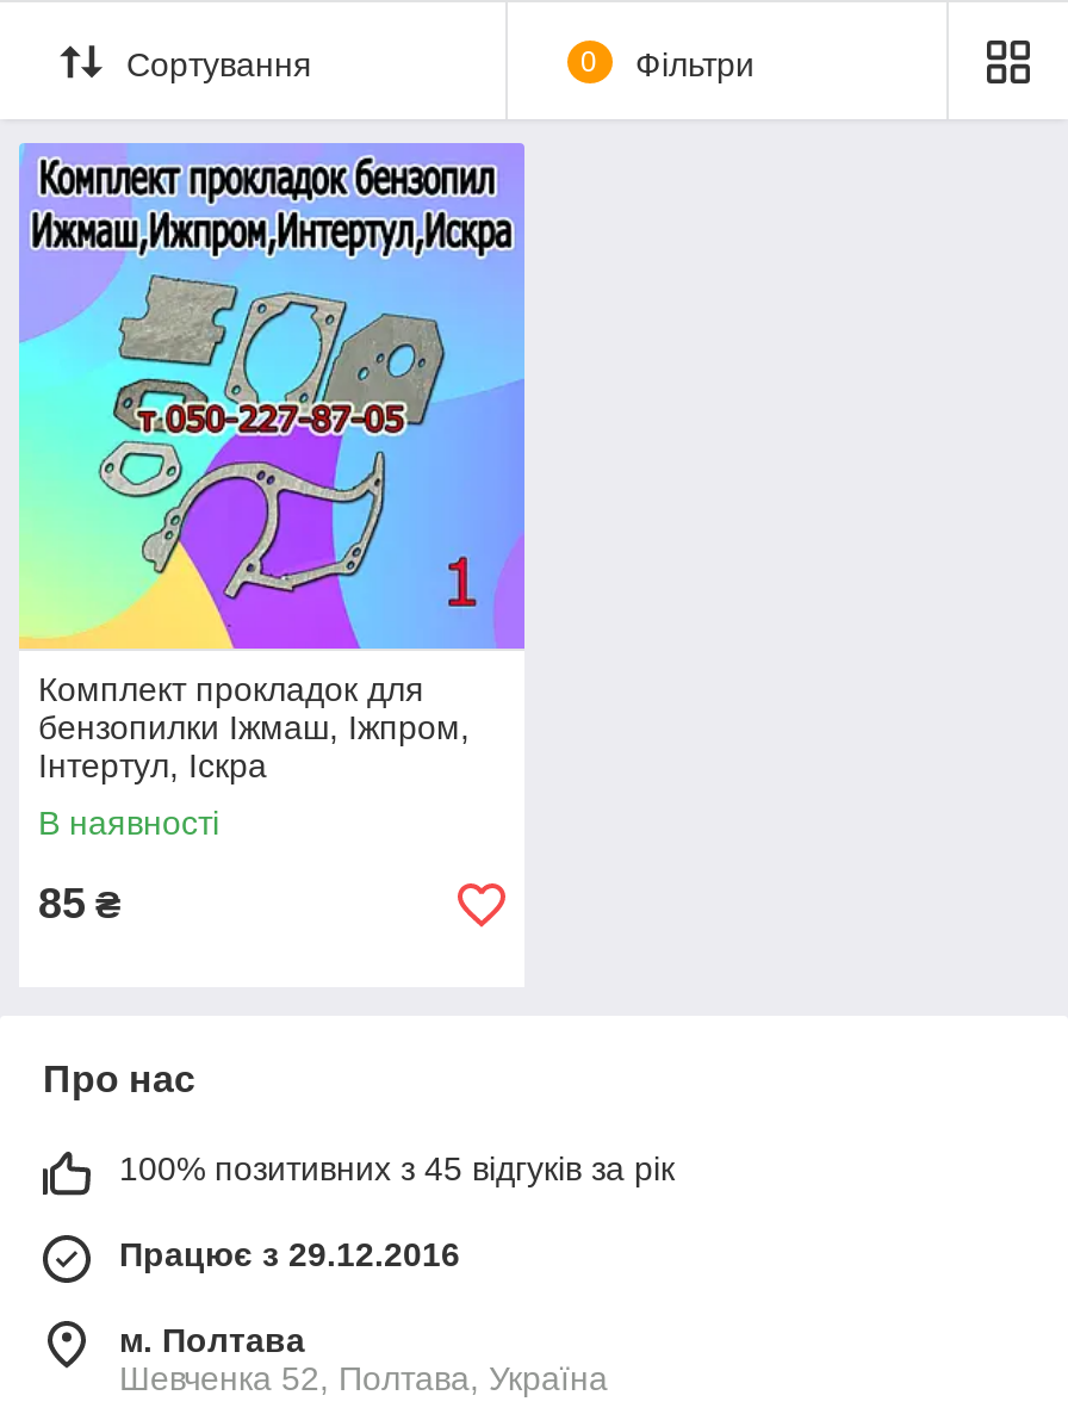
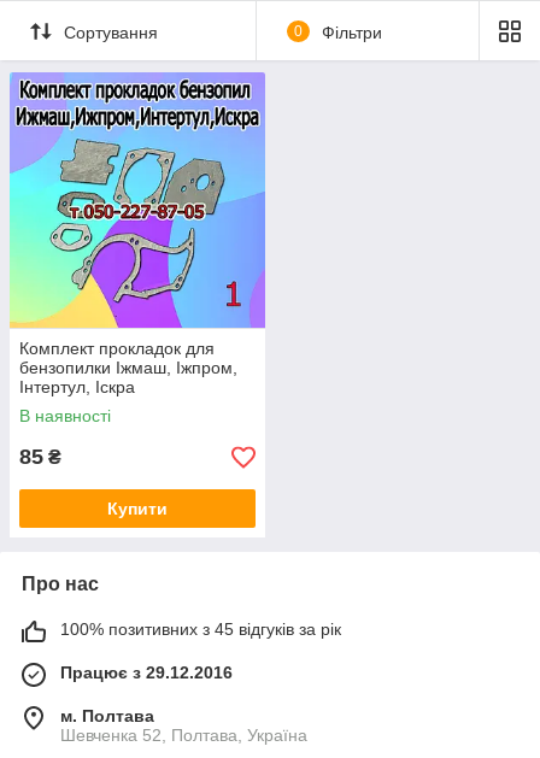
none -> [107,499,168,518] Купити

